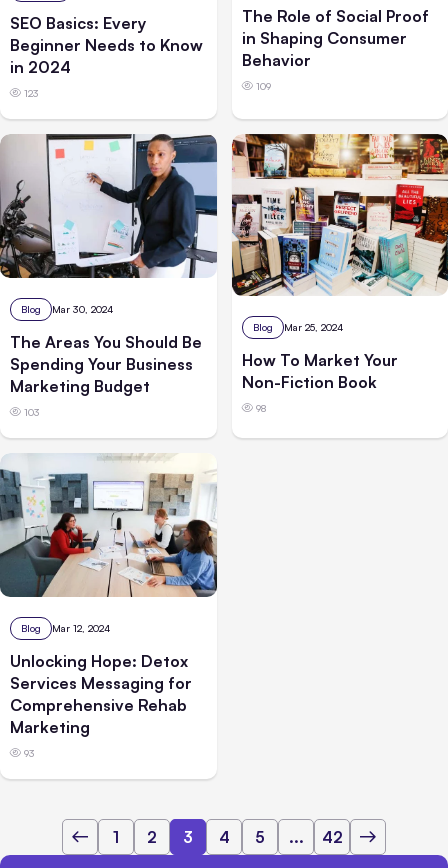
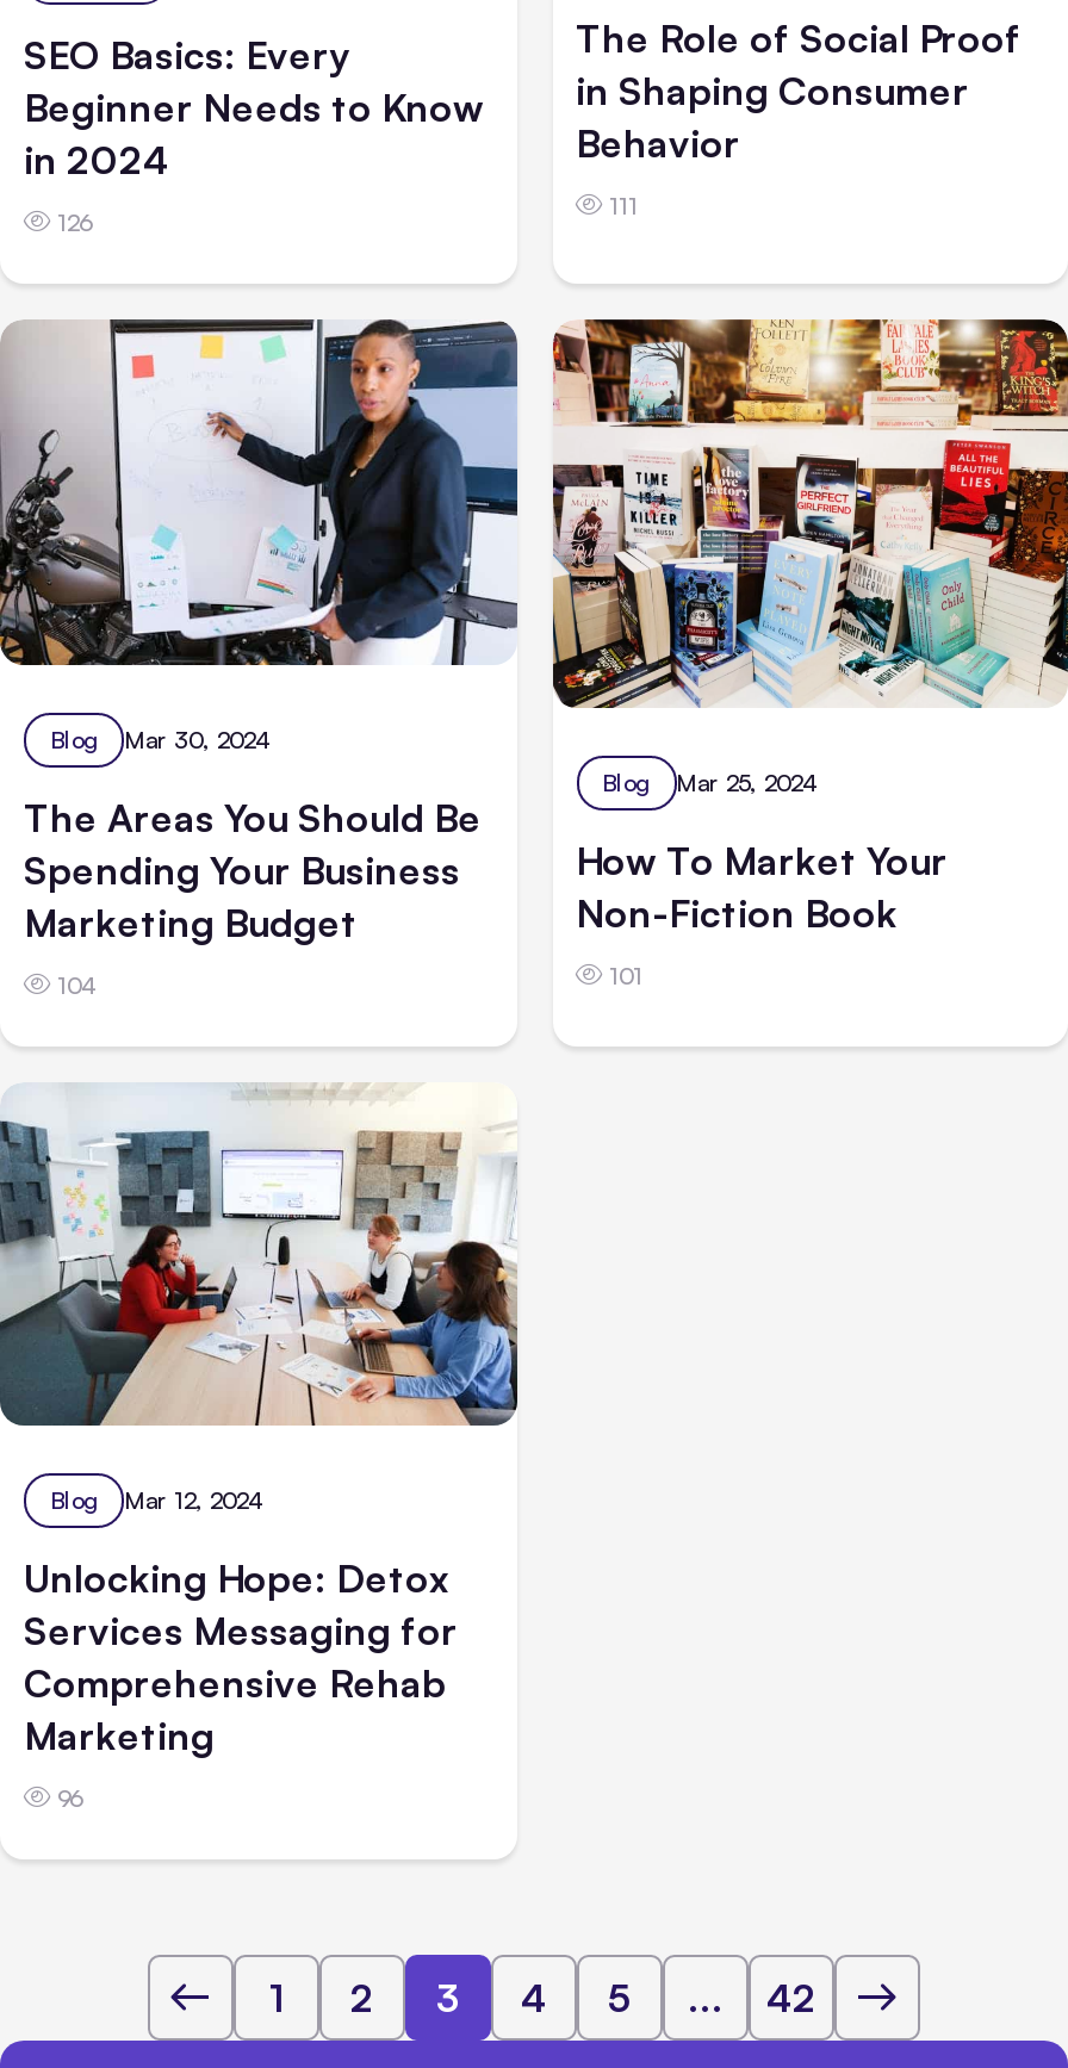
[255,80,270,92] 109 -> [609,190,638,219] 111
[24,87,39,99] 123 -> [57,207,91,236] 126
[24,406,40,418] 103 -> [57,969,95,997] 104
[255,402,265,414] 98 -> [609,959,642,987] 101
[24,747,35,759] 93 -> [57,1783,81,1811] 96

